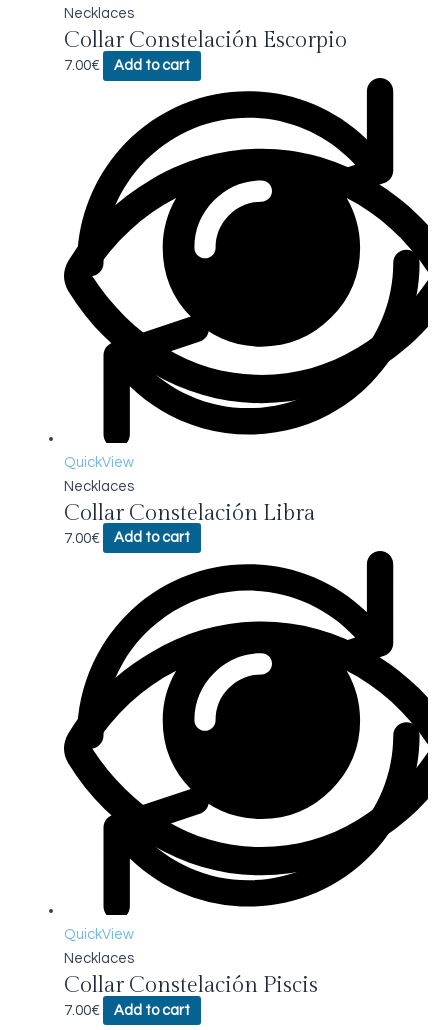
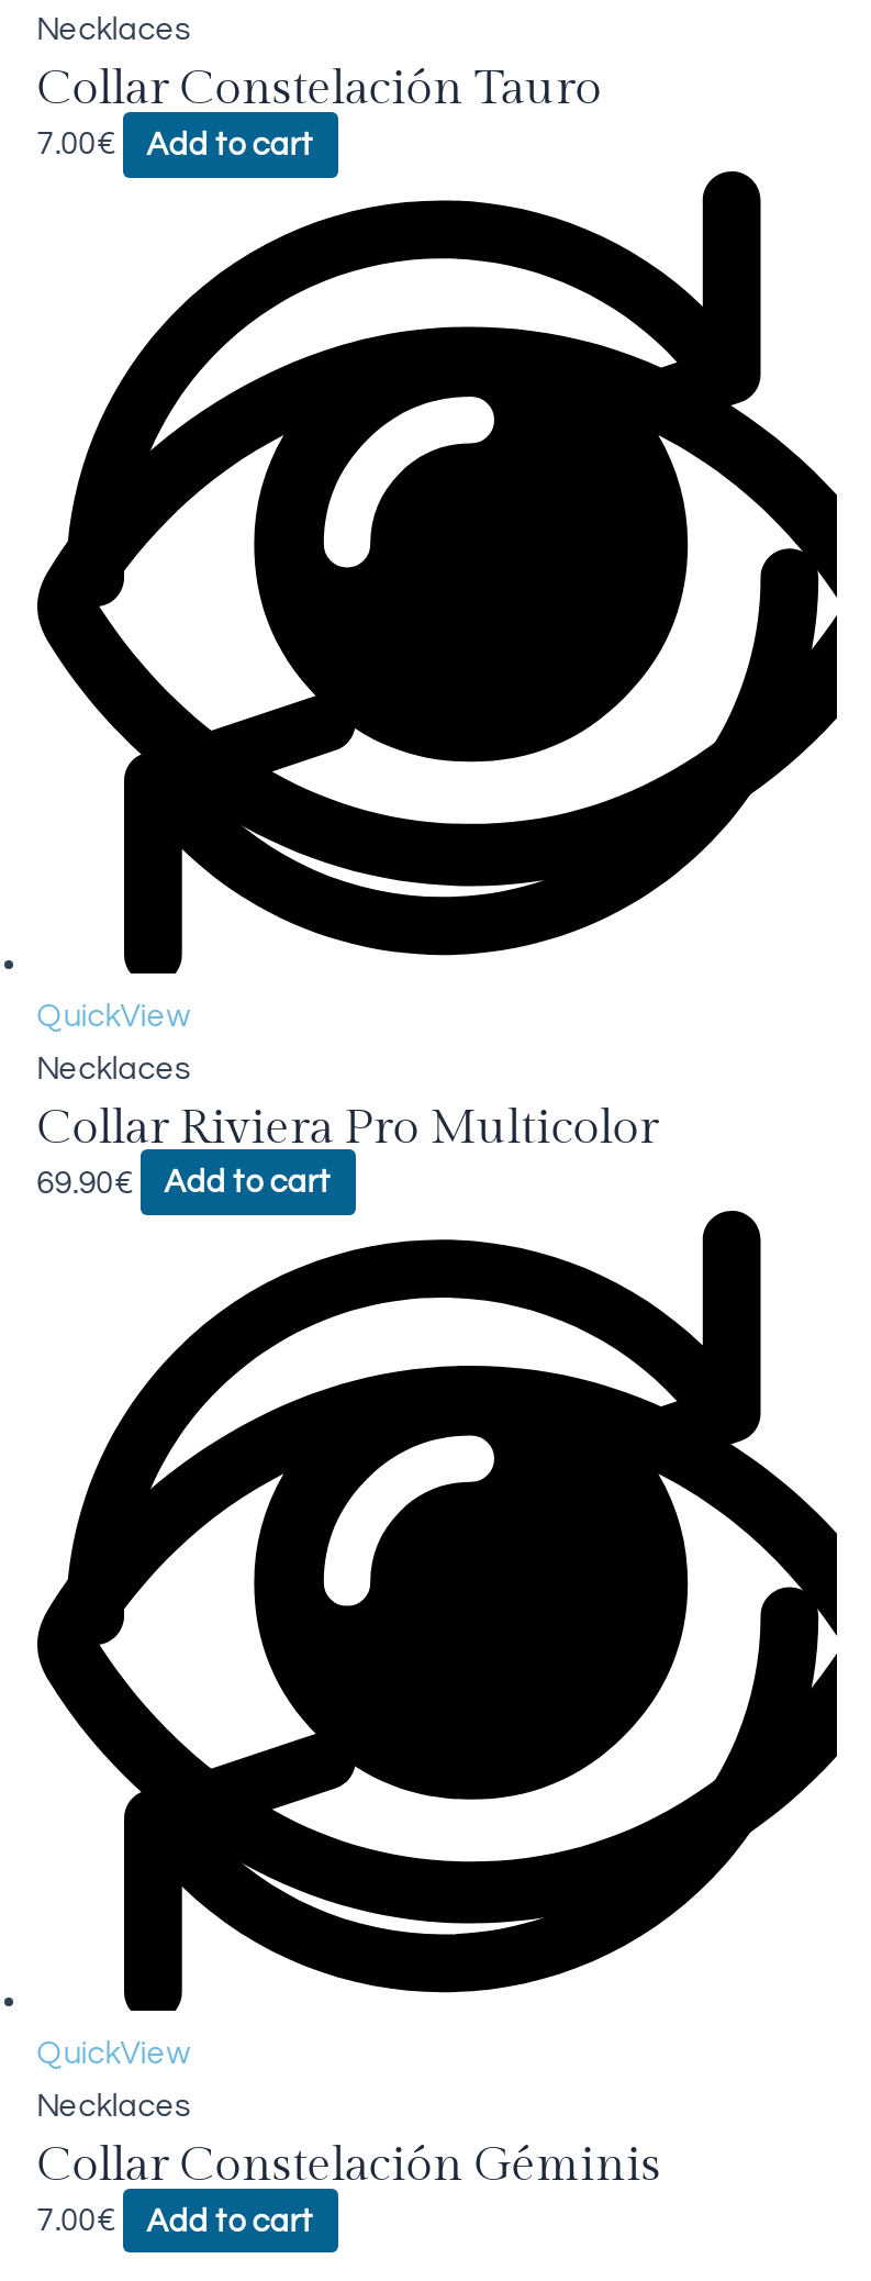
[64,27,347,53] Collar Constelación Escorpio -> [37,60,601,118] Collar Constelación Tauro
[64,500,315,546] Collar Constelación Libra | 7.00€ -> [37,1098,659,1199] Collar Riviera Pro Multicolor | 69.90€
[64,972,318,998] Collar Constelación Piscis -> [37,2136,661,2193] Collar Constelación Géminis

